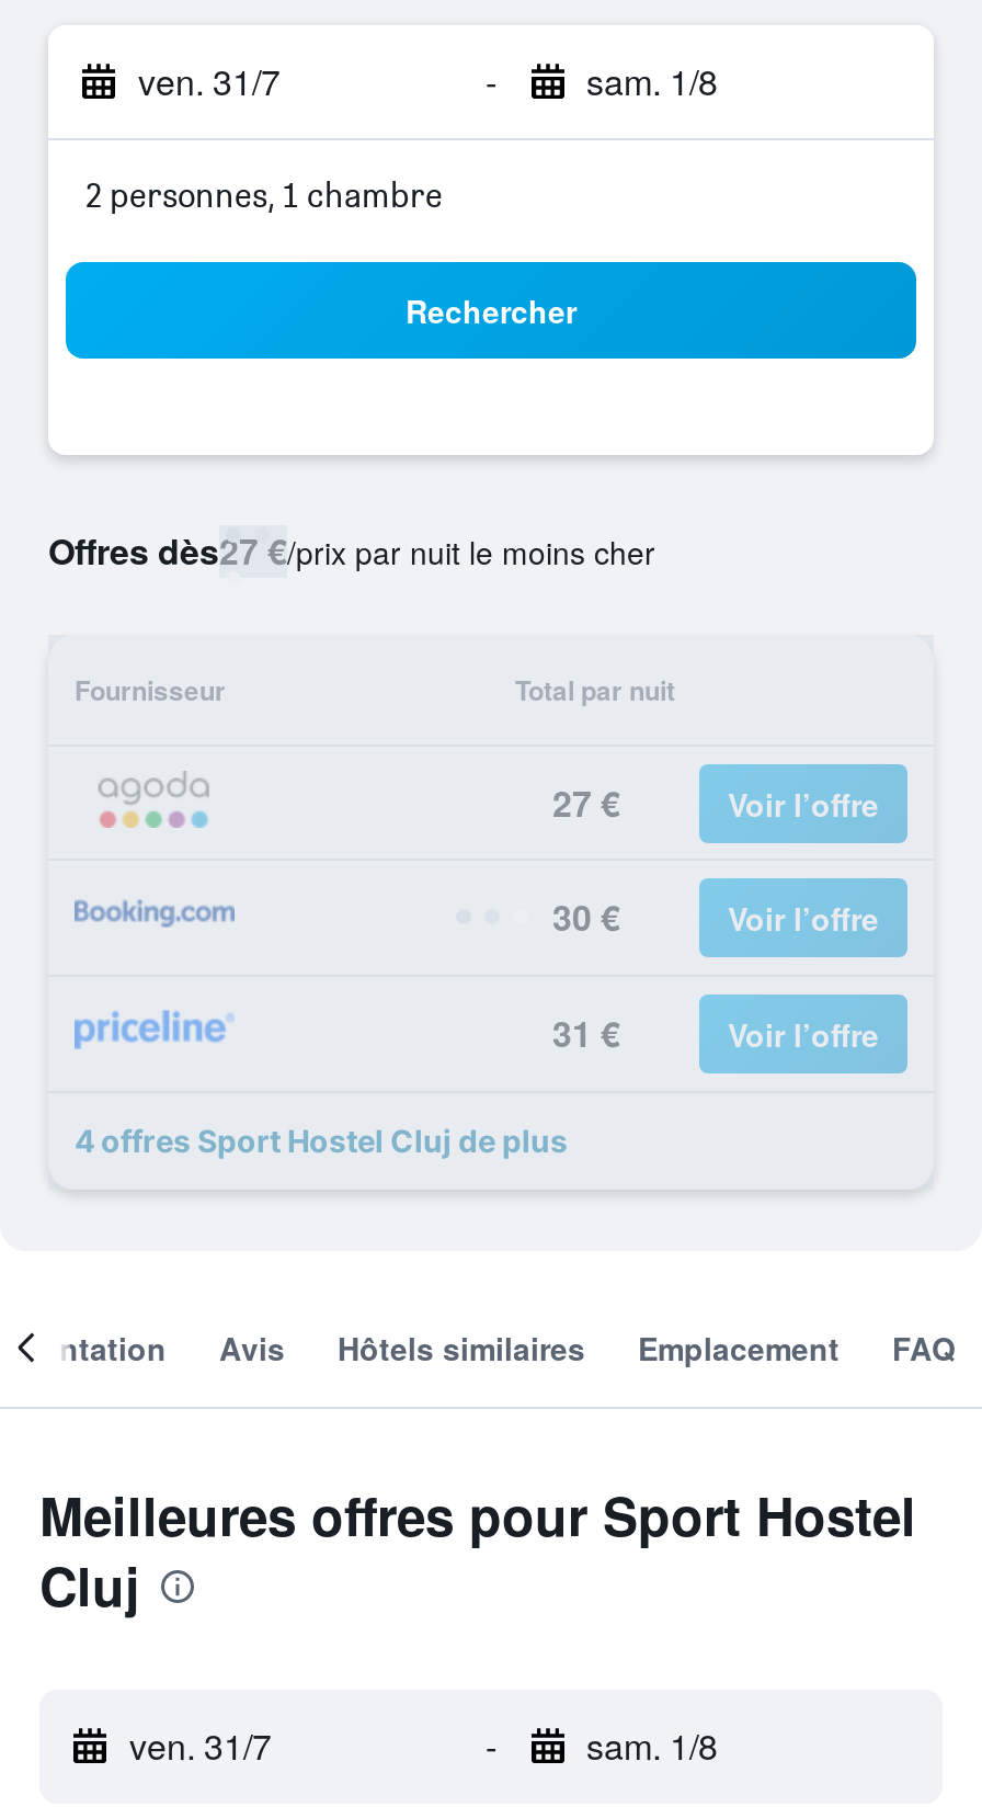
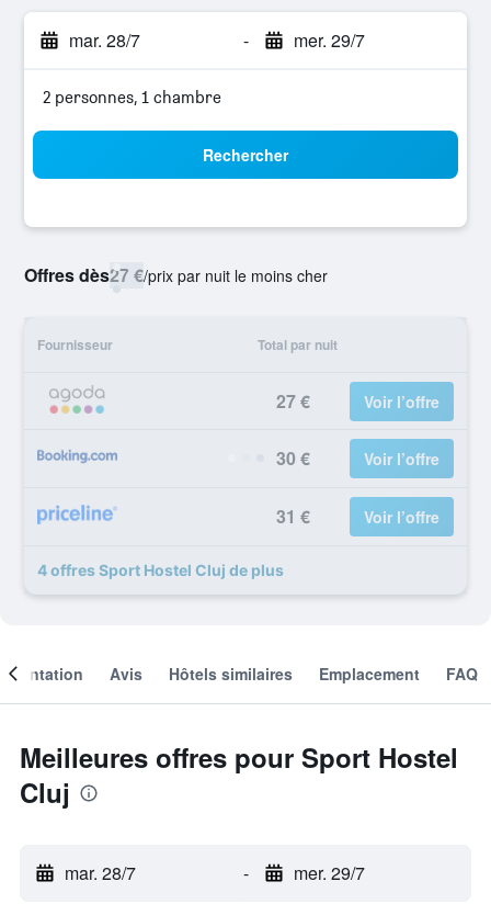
[138,56,281,106] ven. 31/7 -> [69,27,140,53] mar. 28/7
[586,56,718,106] sam. 1/8 -> [293,27,364,53] mer. 29/7
[129,1720,272,1771] ven. 31/7 -> [65,860,136,885] mar. 28/7
[586,1720,718,1771] sam. 1/8 -> [293,860,364,885] mer. 29/7

